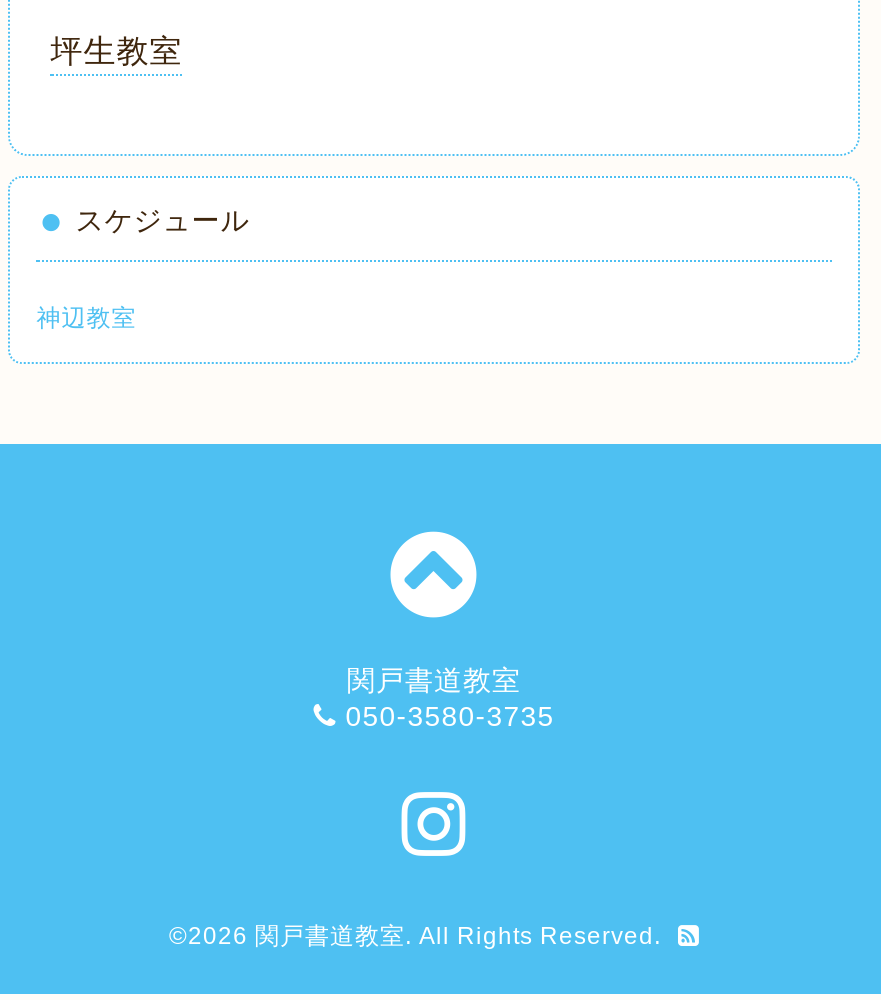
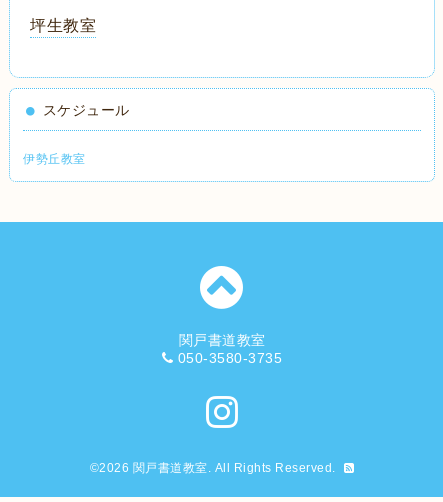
[36,304,136,332] 神辺教室 -> [23,152,86,166] 伊勢丘教室

